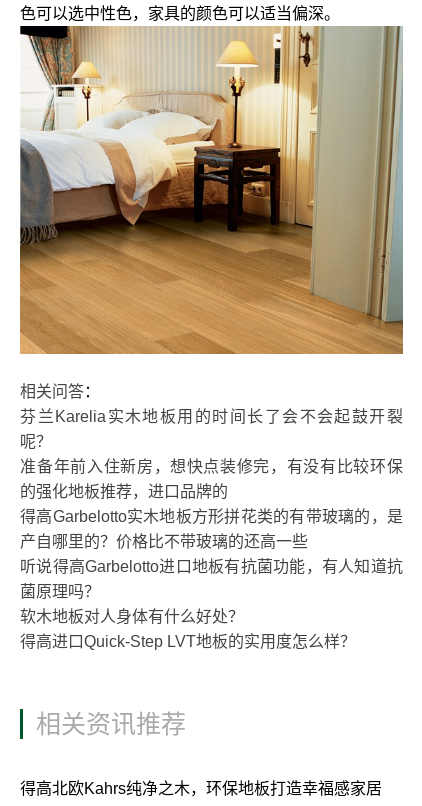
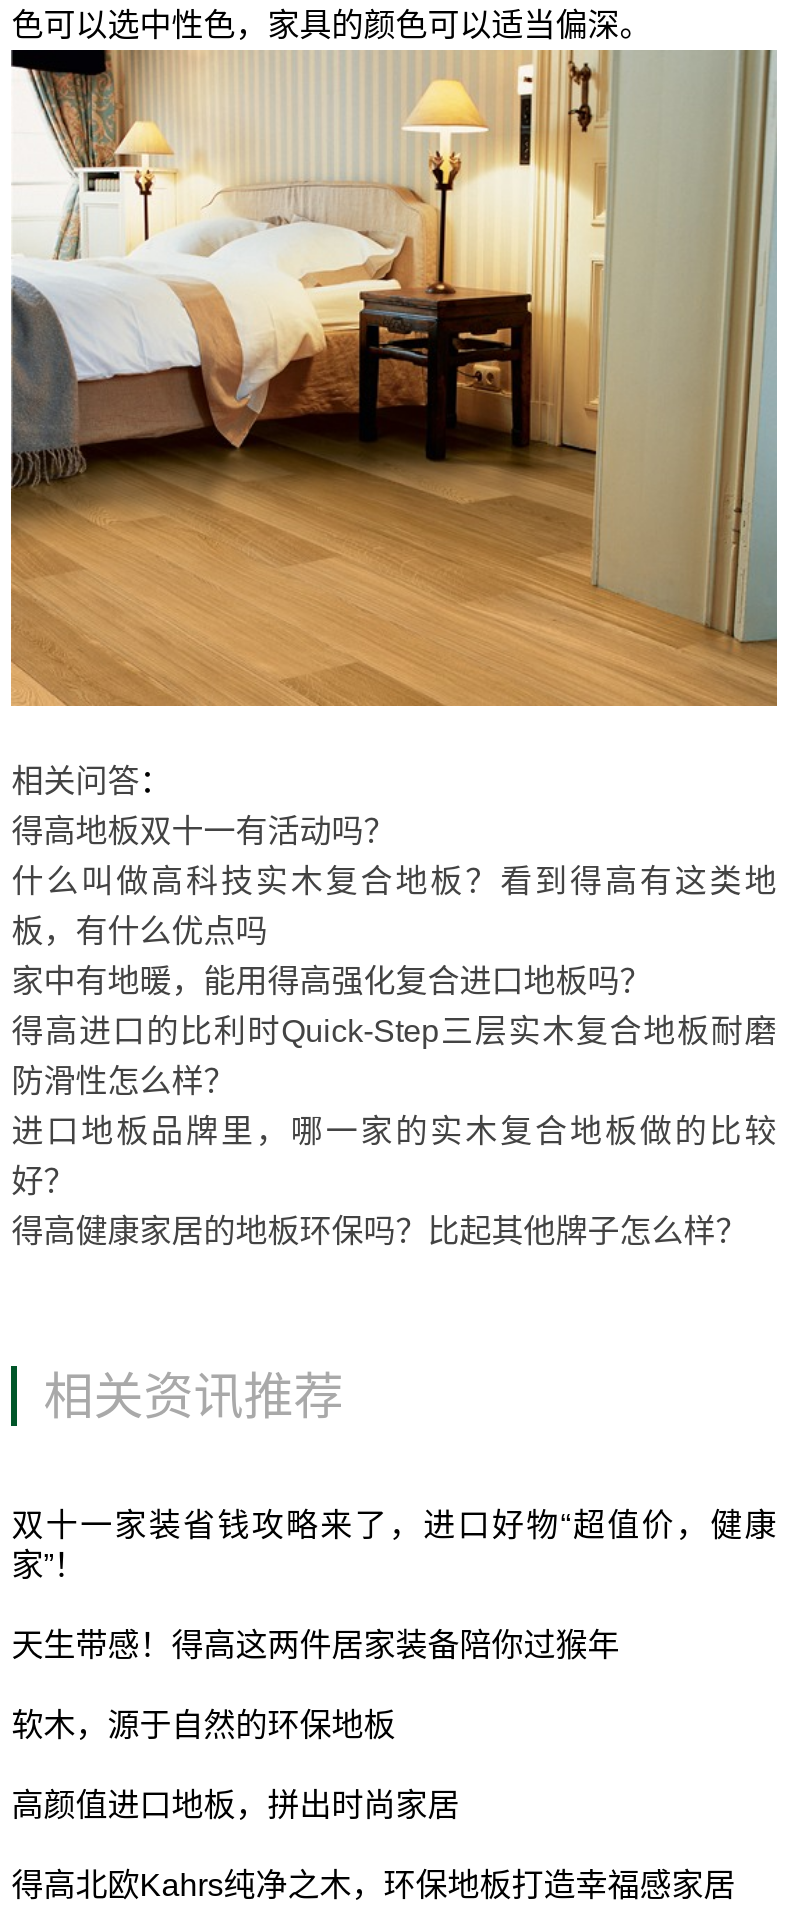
[20,408,403,650] 芬兰Karelia实木地板用的时间长了会不会起鼓开裂 | 呢？ | 准备年前入住新房，想快点装修完，有没有比较环保 | 的强化地板推荐，进口品牌的 | 得高Garbelotto实木地板方形拼花类的有带玻璃的，是 | 产自哪里的？价格比不带玻璃的还高一些 | 听说得高Garbelotto进口地板有抗菌功能，有人知道抗 | 菌原理吗？ | 软木地板对人身体有什么好处？ | 得高进口Quick-Step LVT地板的实用度怎么样？ -> [11,814,777,1248] 得高地板双十一有活动吗？ | 什么叫做高科技实木复合地板？看到得高有这类地 | 板，有什么优点吗 | 家中有地暖，能用得高强化复合进口地板吗？ | 得高进口的比利时Quick-Step三层实木复合地板耐磨 | 防滑性怎么样？ | 进口地板品牌里，哪一家的实木复合地板做的比较 | 好？ | 得高健康家居的地板环保吗？比起其他牌子怎么样？
moved [36,710,186,738] -> [43,1368,343,1424]: 相关资讯推荐
none -> [11,1508,777,1822] 双十一家装省钱攻略来了，进口好物“超值价，健康 | 家”！ | 天生带感！得高这两件居家装备陪你过猴年 | 软木，源于自然的环保地板 | 高颜值进口地板，拼出时尚家居

